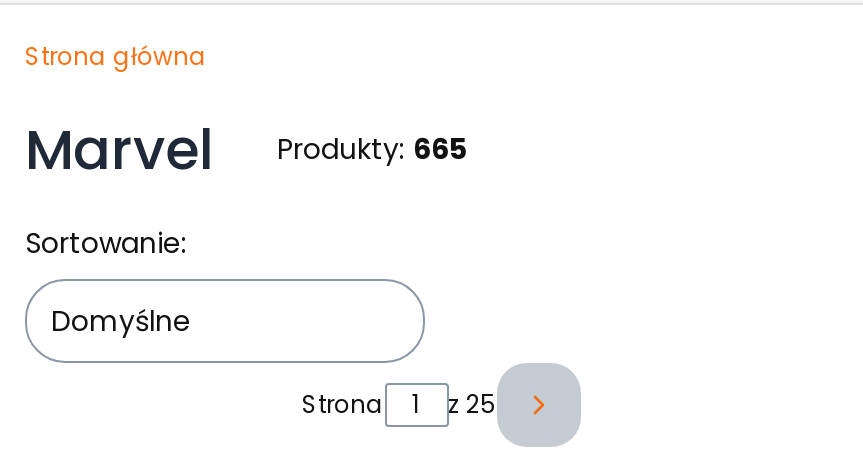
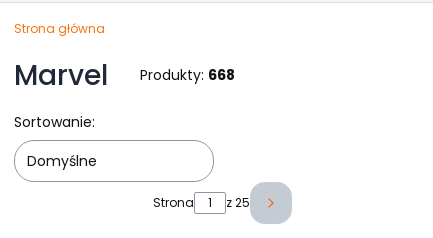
[25,110,467,188] Marvel Produkty: 665 -> [14,55,235,94] Marvel Produkty: 668

